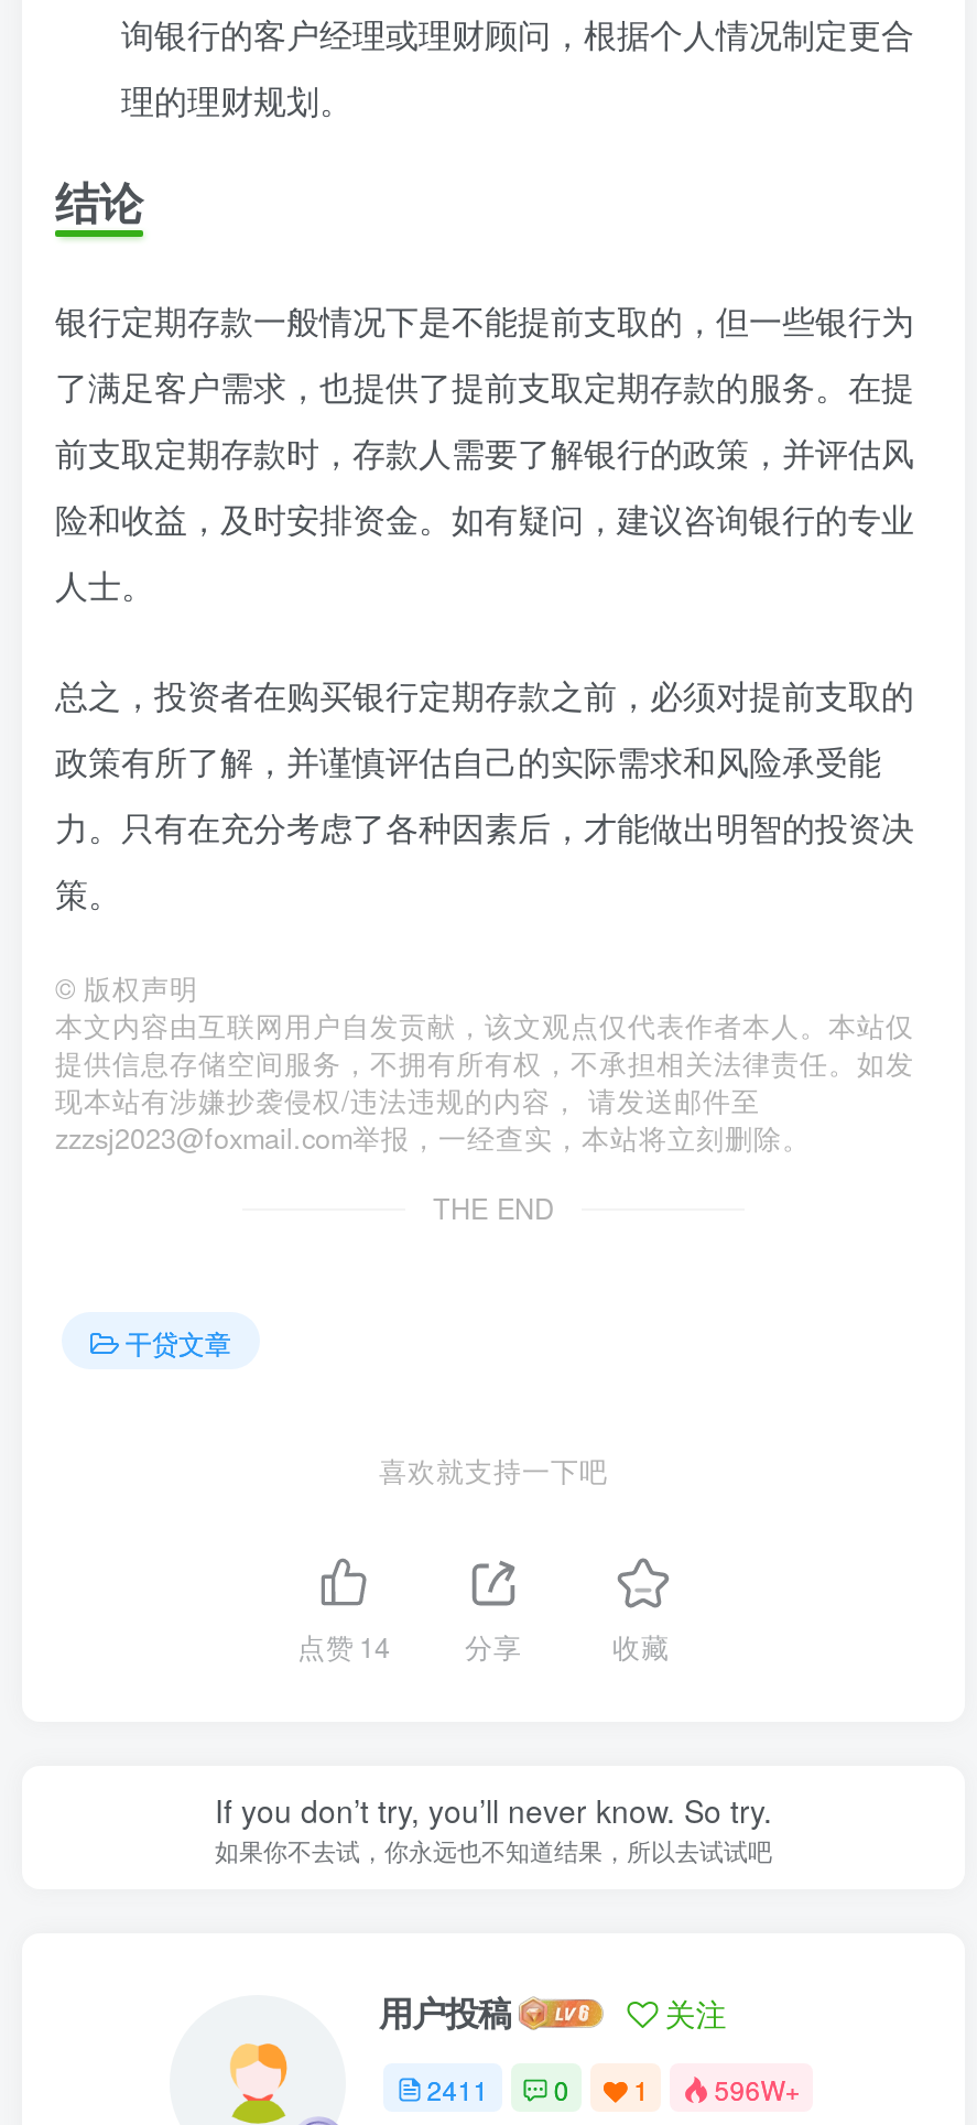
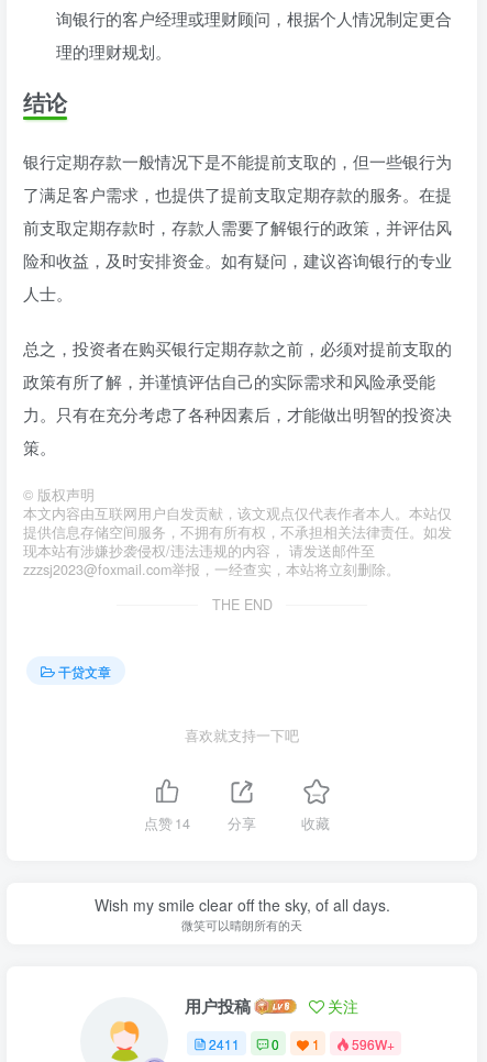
[215,1788,772,1867] If you don’t try, you’ll never know. So try. | 如果你不去试，你永远也不知道结果，所以去试试吧 -> [94,894,390,933] Wish my smile clear off the sky, of all days. | 微笑可以晴朗所有的天

